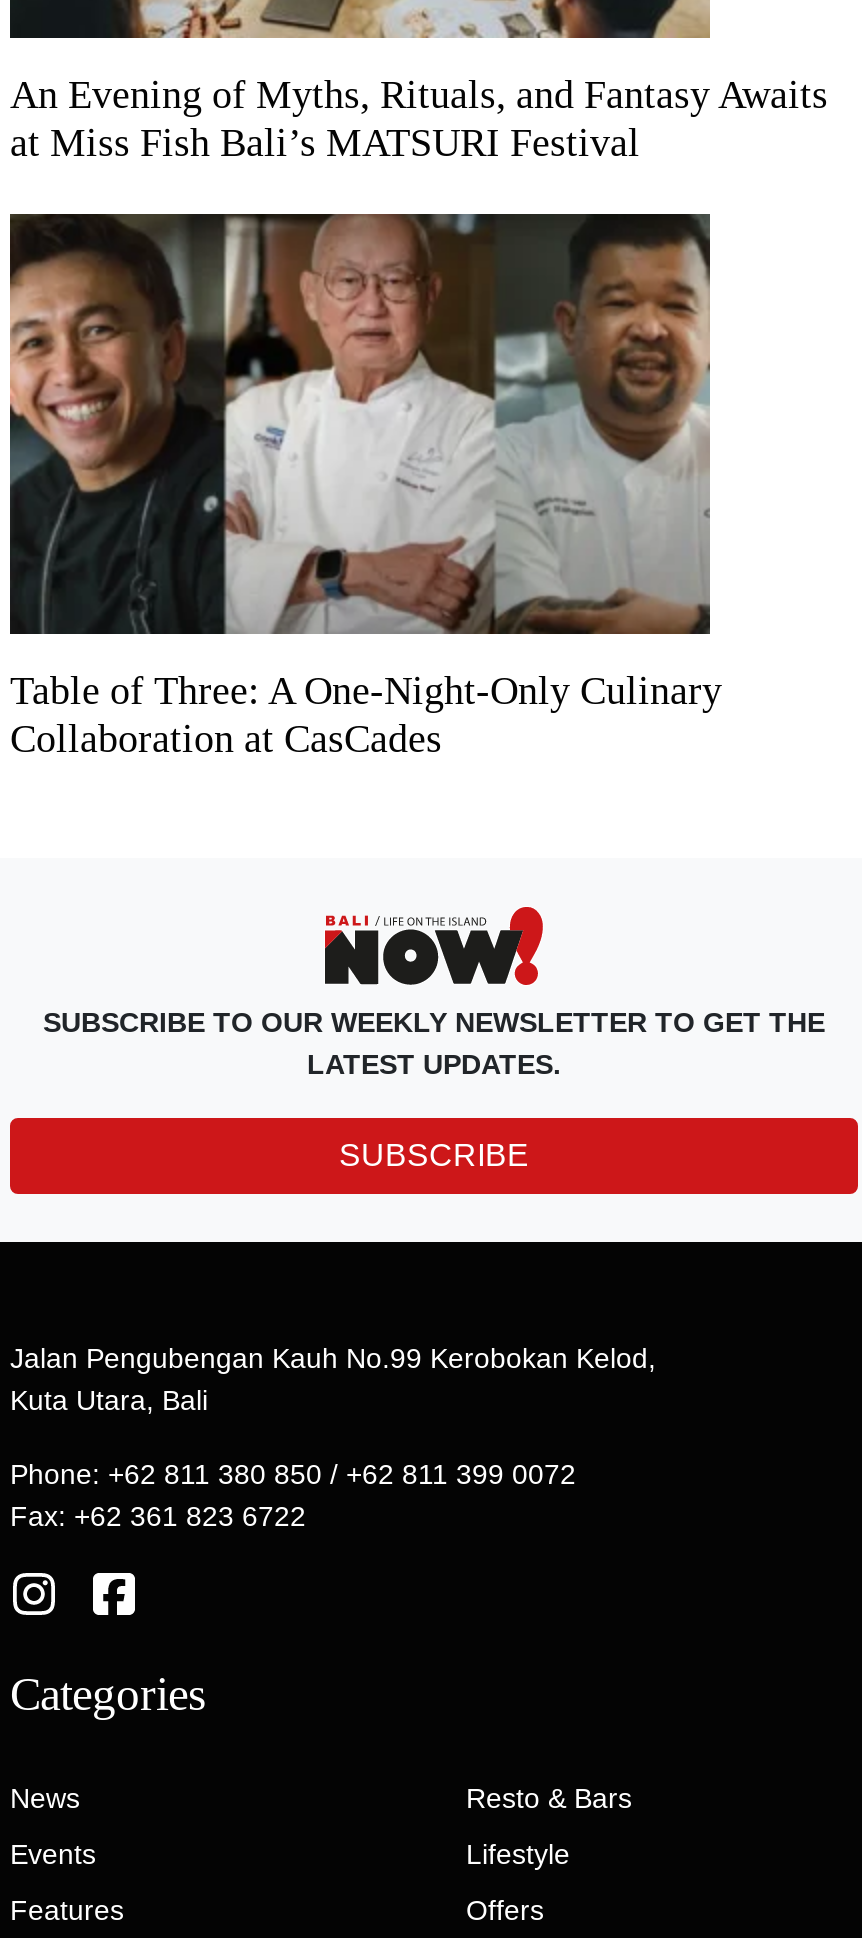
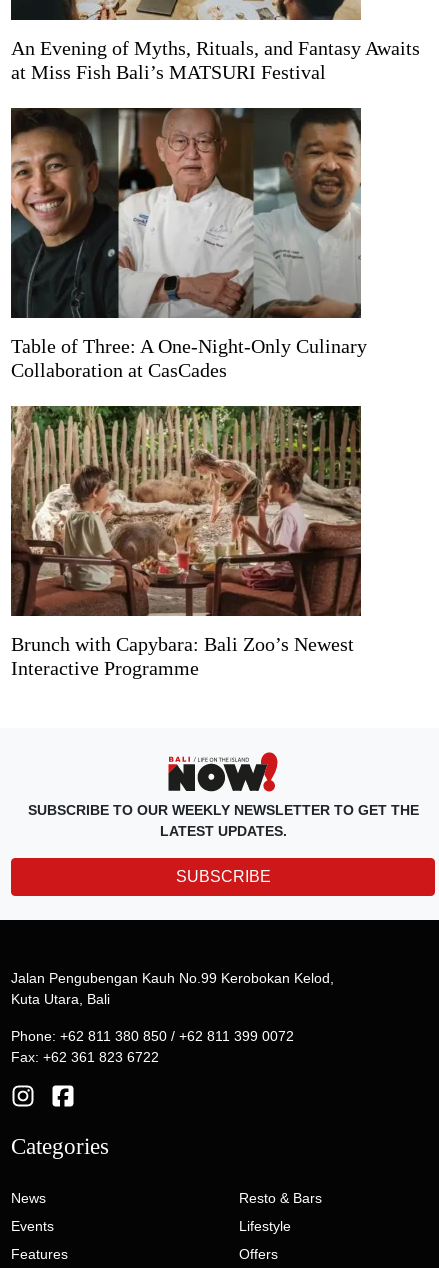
none -> [10,405,361,678] [image] | Brunch with Capybara: Bali Zoo’s Newest | Interactive Programme

